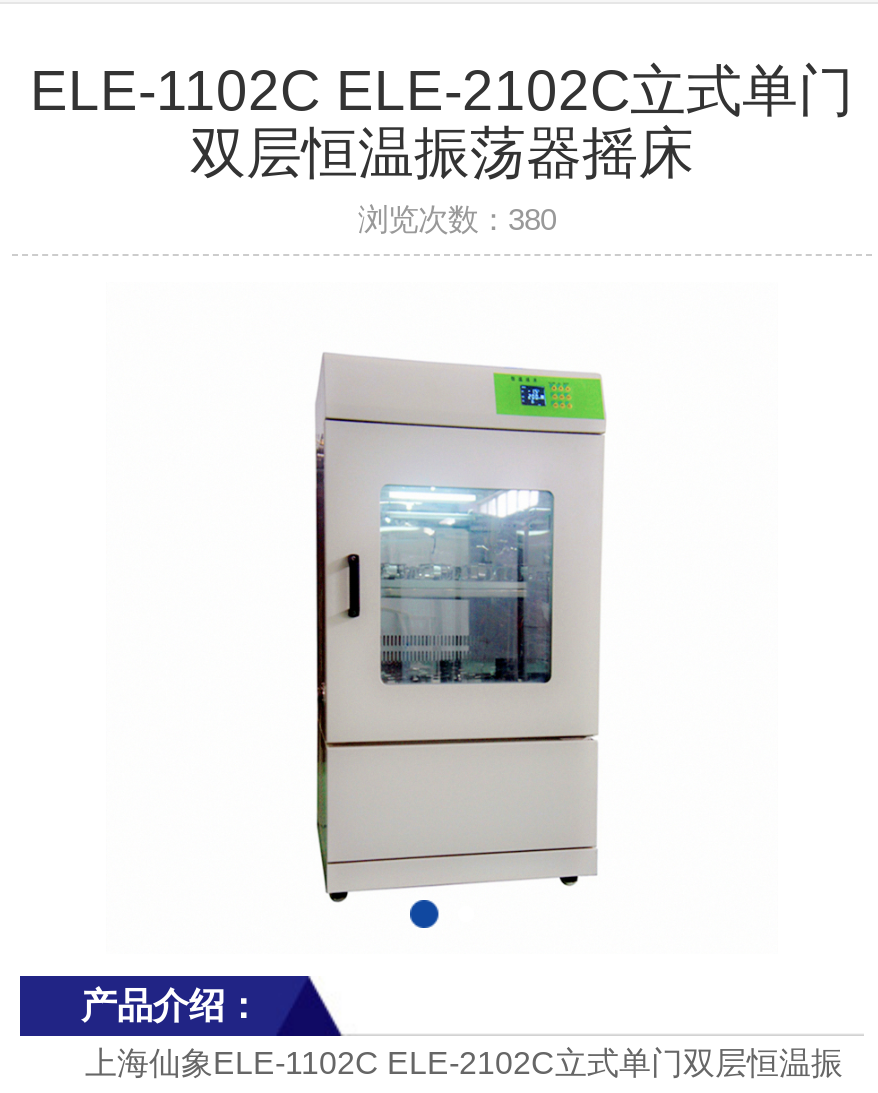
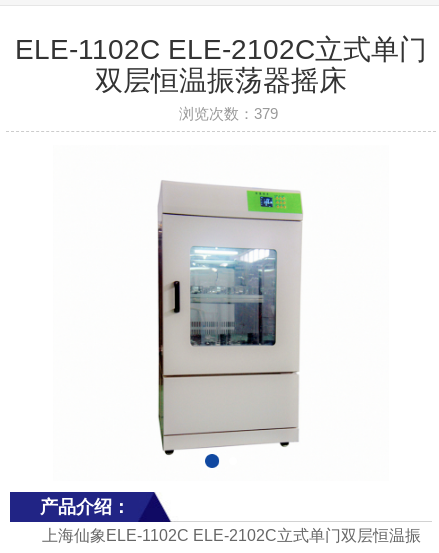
[328,202,556,236] 浏览次数：380 -> [164,105,278,122] 浏览次数：379

